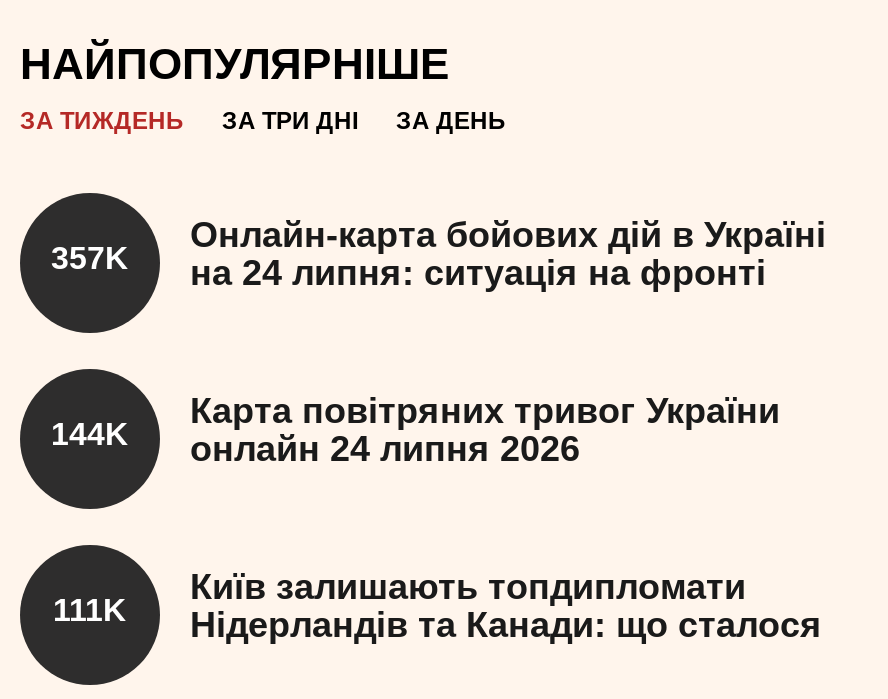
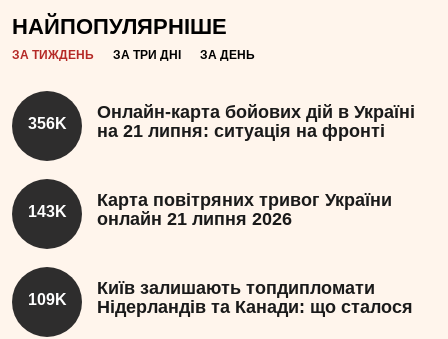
[51,241,129,275] 357K -> [27,115,66,132] 356K
[190,254,766,294] на 24 липня: ситуація на фронті -> [97,121,385,141] на 21 липня: ситуація на фронті
[51,417,129,451] 144K -> [27,203,66,220] 143K
[190,430,580,470] онлайн 24 липня 2026 -> [97,209,292,229] онлайн 21 липня 2026
[53,593,822,646] 111K Нідерландів та Канади: що сталося -> [27,291,413,317] 109K Нідерландів та Канади: що сталося

